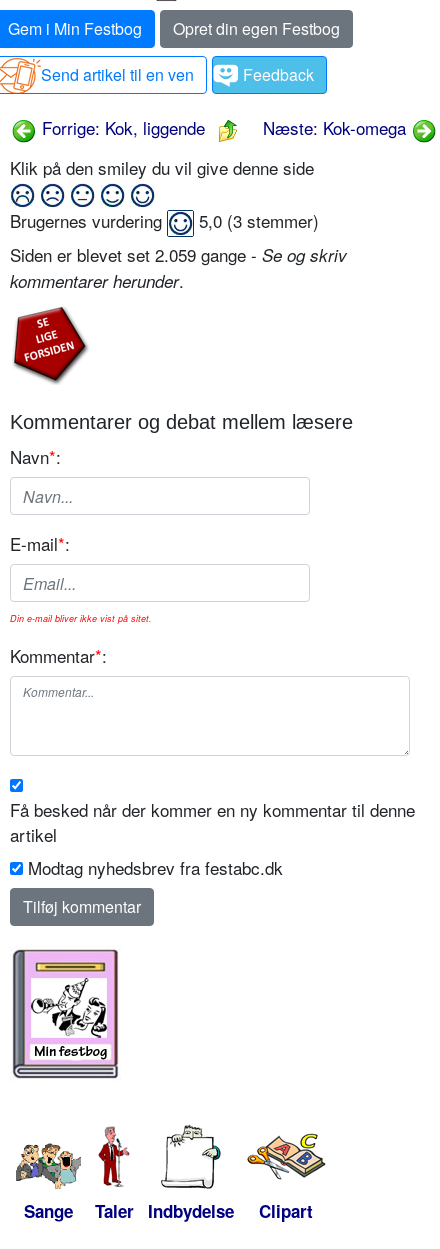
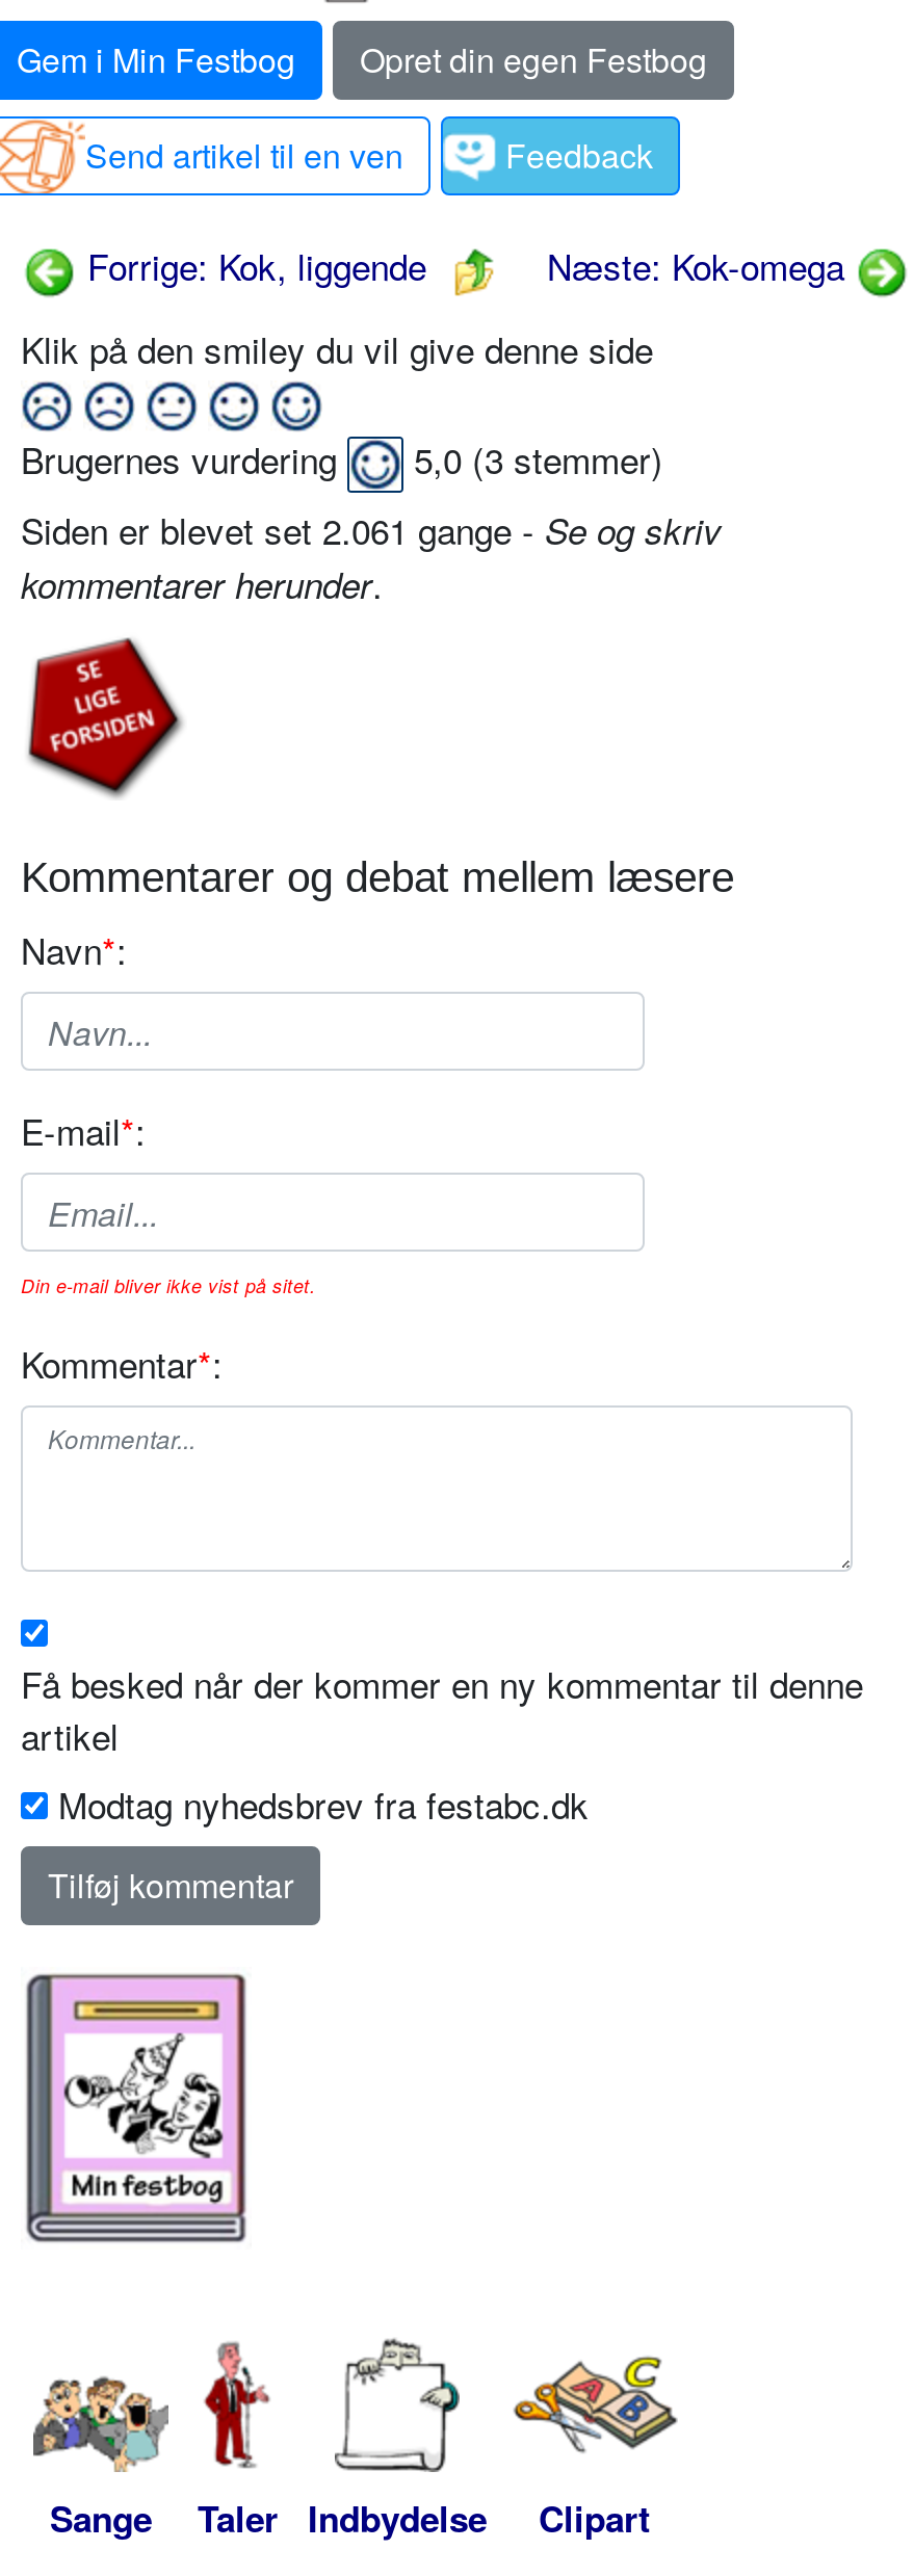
[10,242,347,267] Siden er blevet set 2.059 gange - Se og skriv -> [21,504,722,556] Siden er blevet set 2.061 gange - Se og skriv

